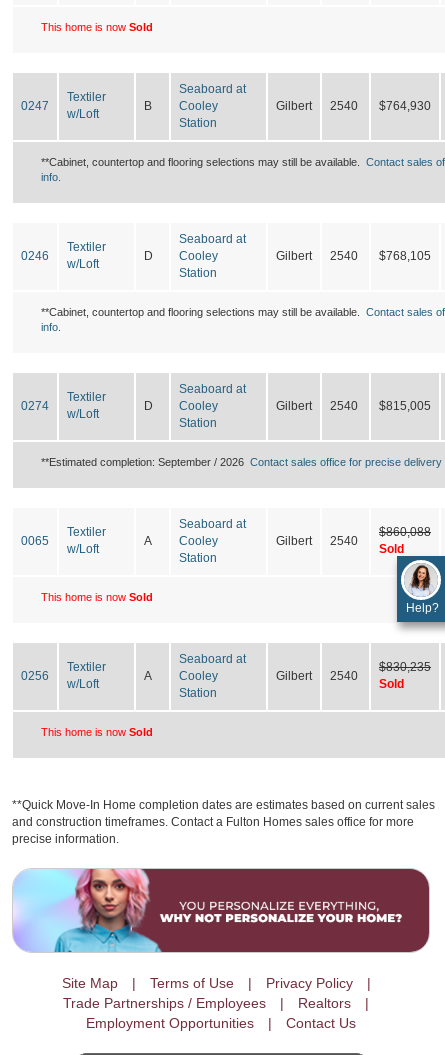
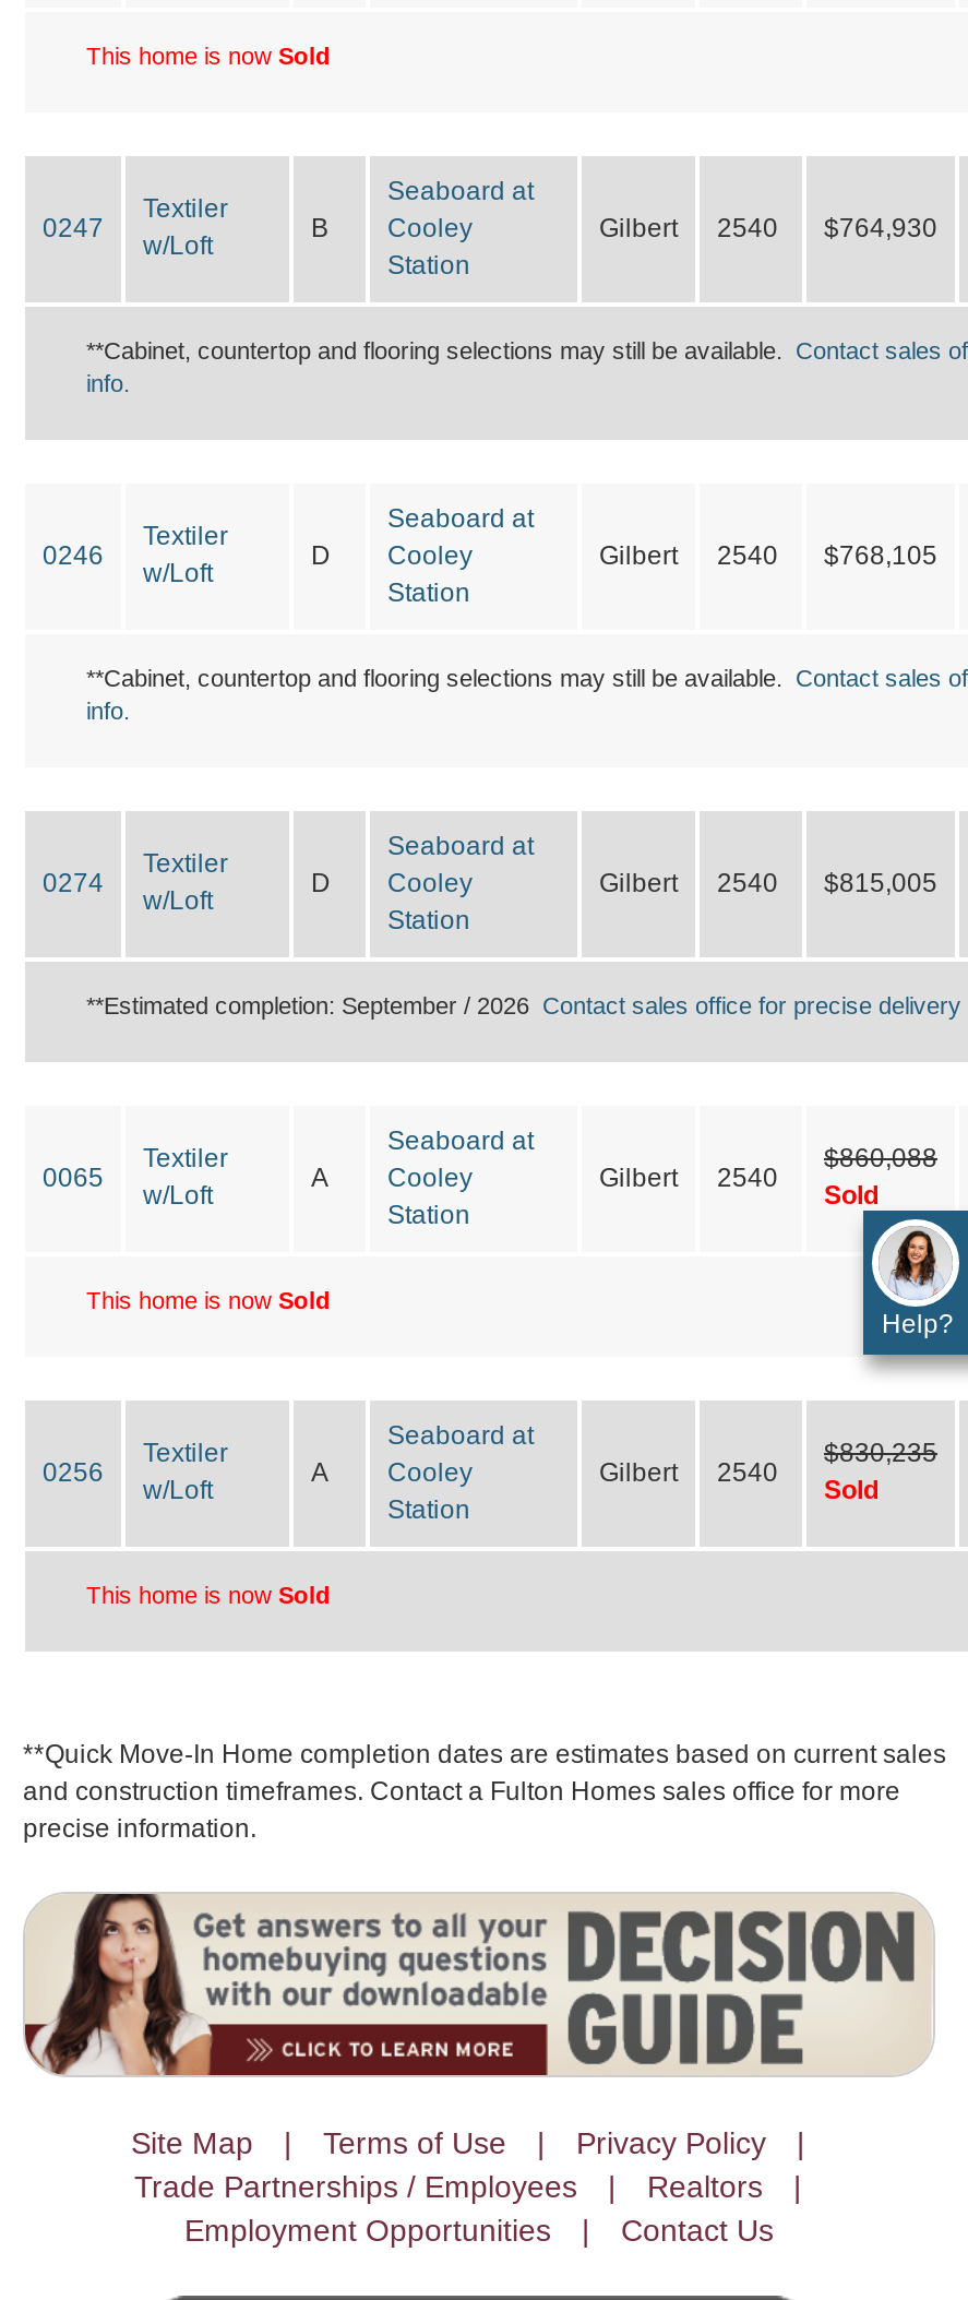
[13,868,430,953] [image] -> [23,1892,933,2077] [image]

